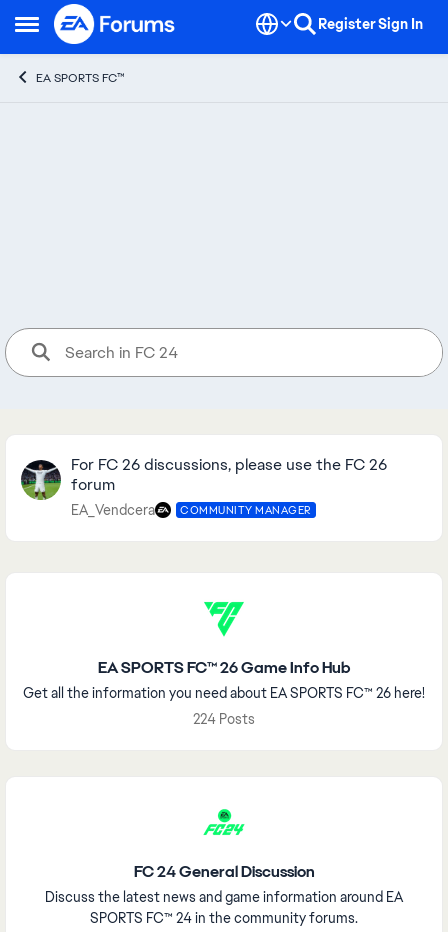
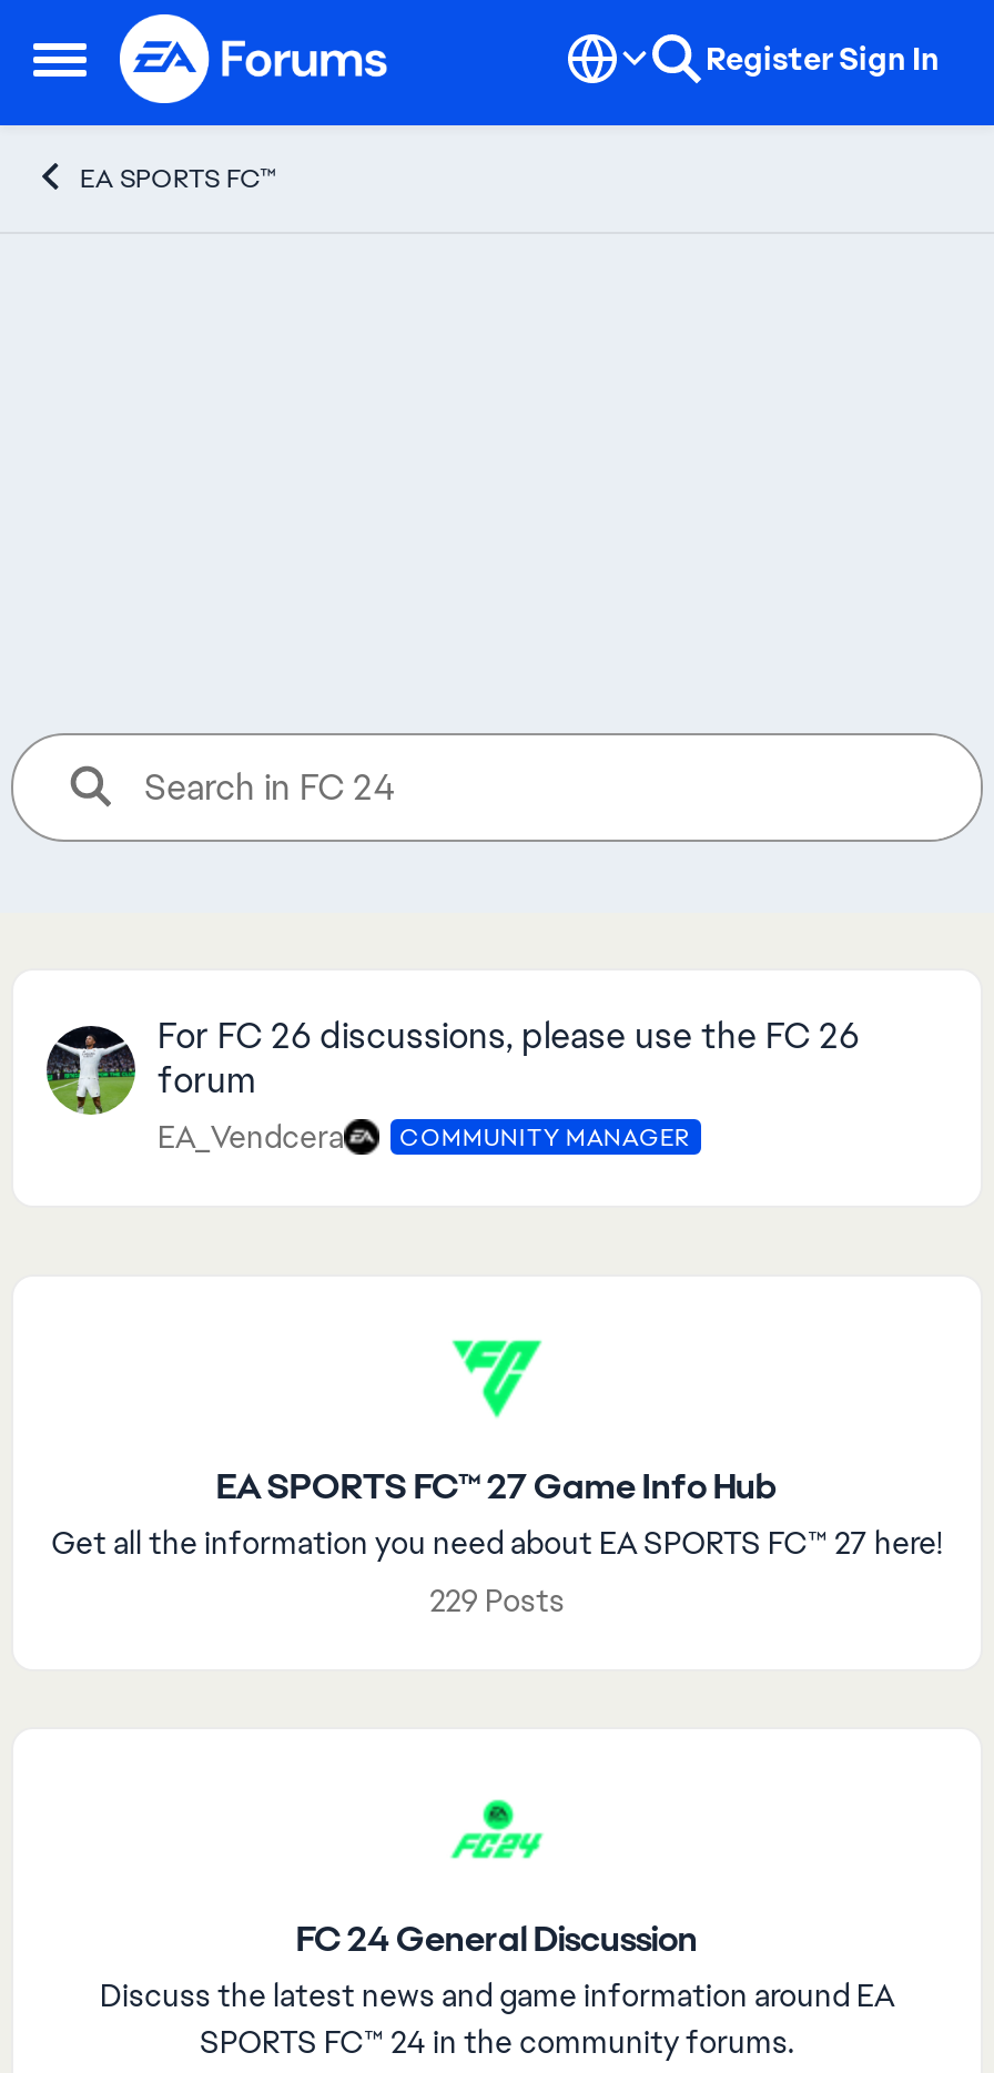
[97,657,350,678] EA SPORTS FC™ 26 Game Info Hub -> [216,1463,778,1509] EA SPORTS FC™ 27 Game Info Hub
[23,684,425,702] Get all the information you need about EA SPORTS FC™ 26 here! -> [51,1522,943,1562] Get all the information you need about EA SPORTS FC™ 27 here!
[193,710,255,728] 224 Posts -> [429,1580,565,1620] 229 Posts

